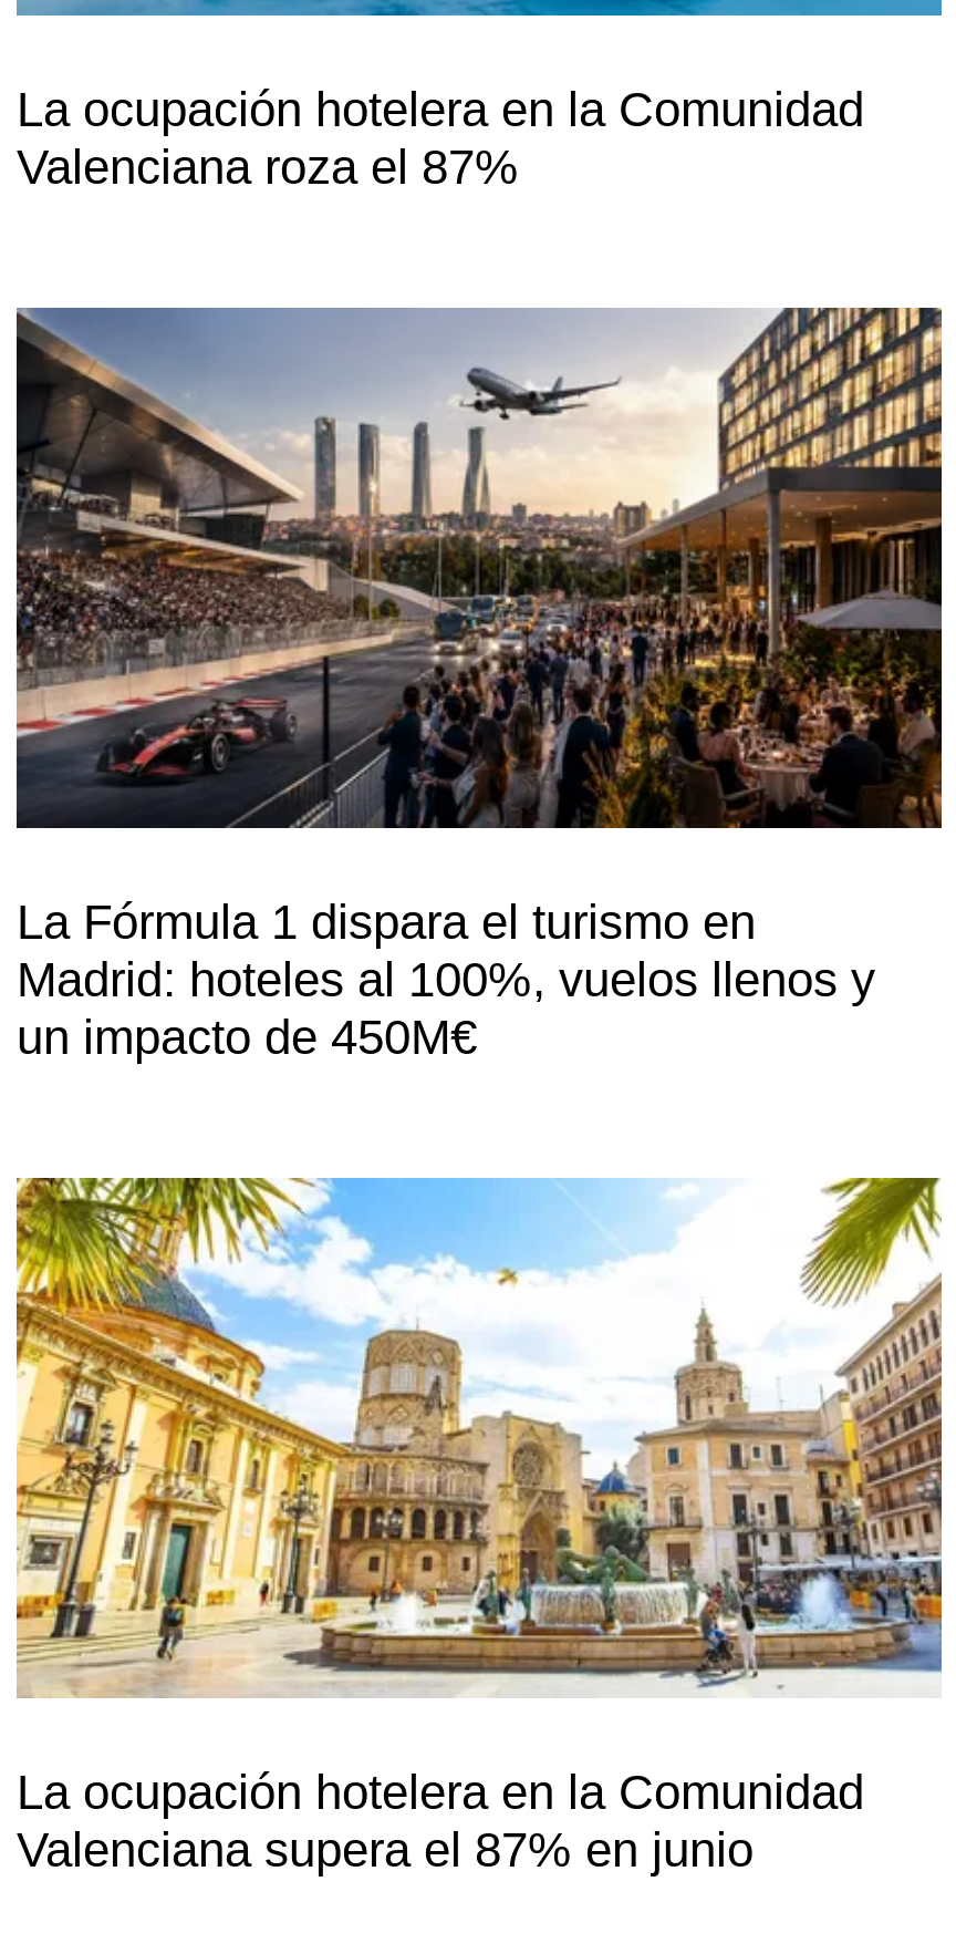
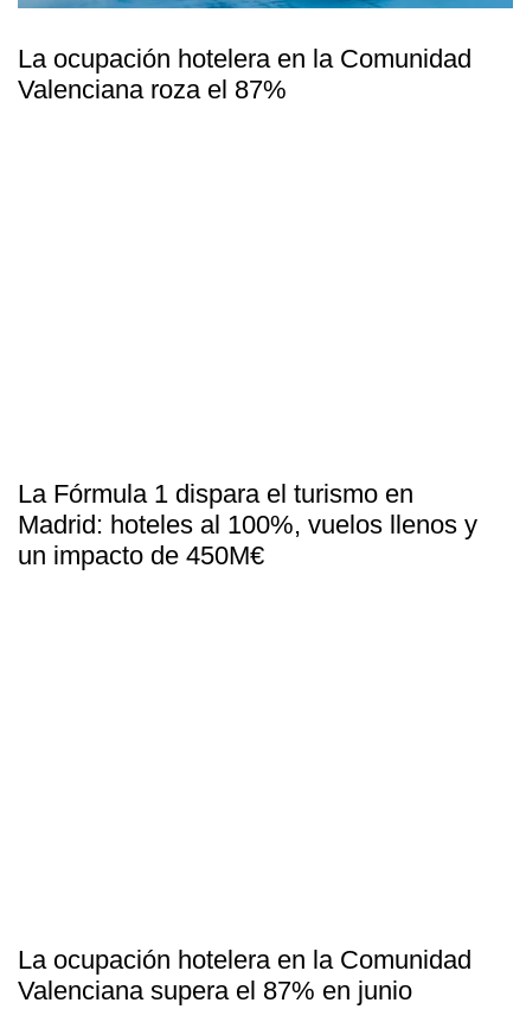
[14,306,944,830] [image] -> none
[14,1176,944,1700] [image] -> none

